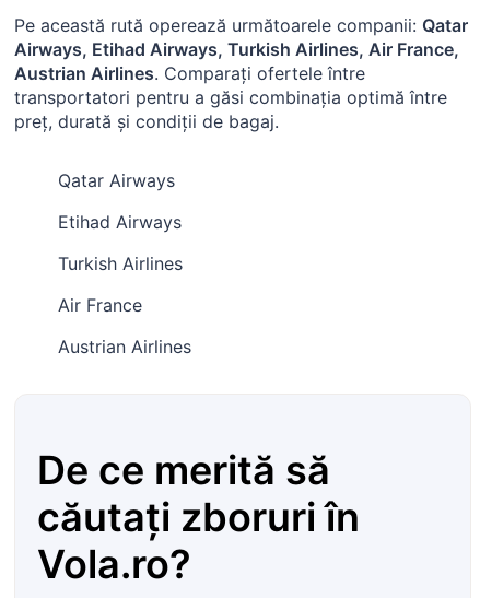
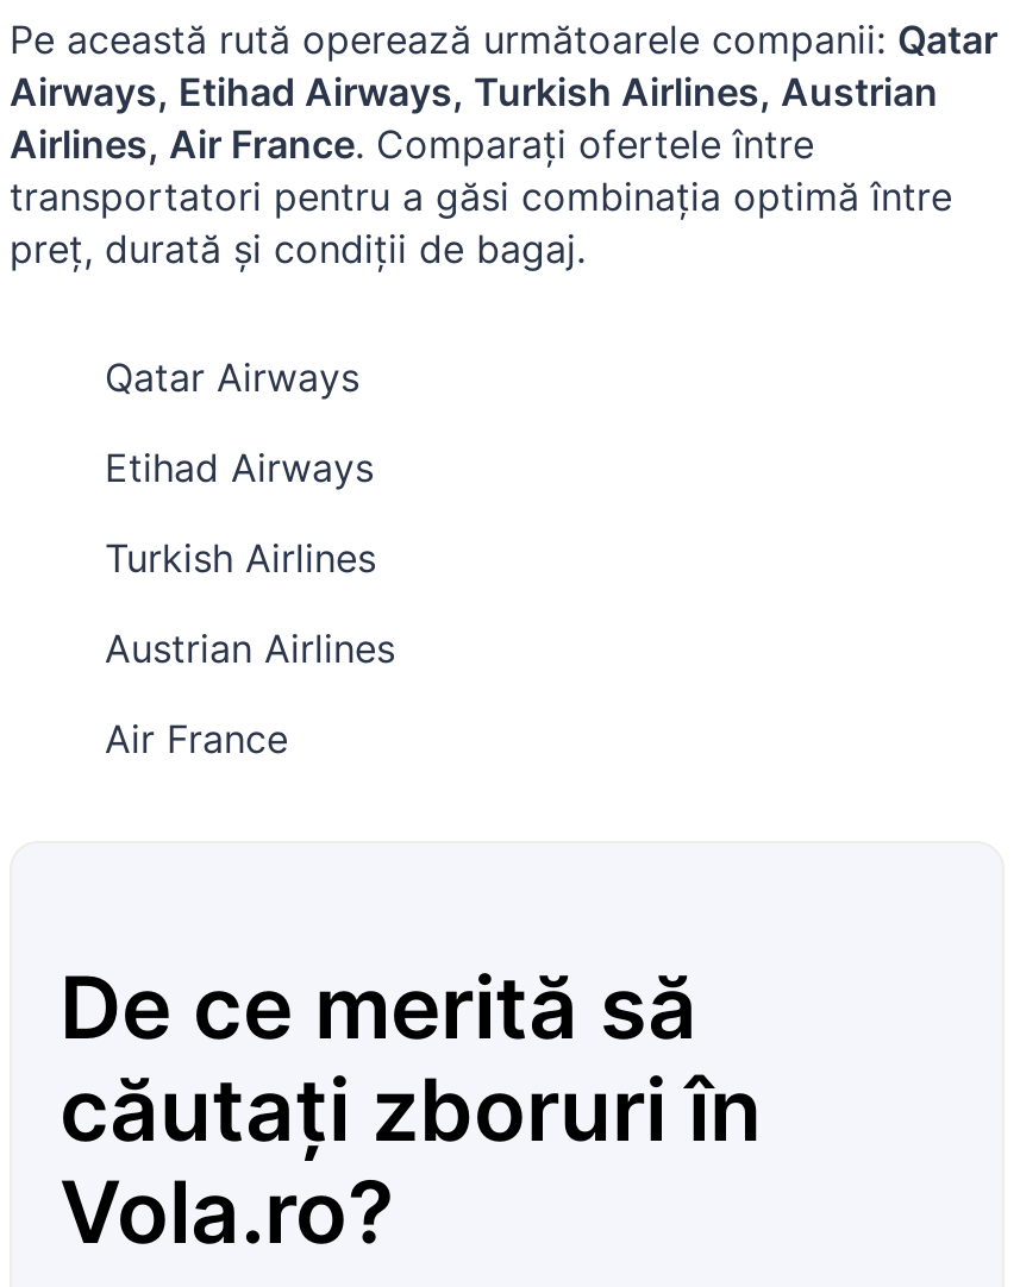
[14,38,459,84] Airways, Etihad Airways, Turkish Airlines, Air France, | Austrian Airlines. Comparați ofertele între -> [10,67,938,167] Airways, Etihad Airways, Turkish Airlines, Austrian | Airlines, Air France. Comparați ofertele între
moved [58,294,142,316] -> [105,714,288,762]: Air France
moved [58,335,191,357] -> [105,624,395,671]: Austrian Airlines

